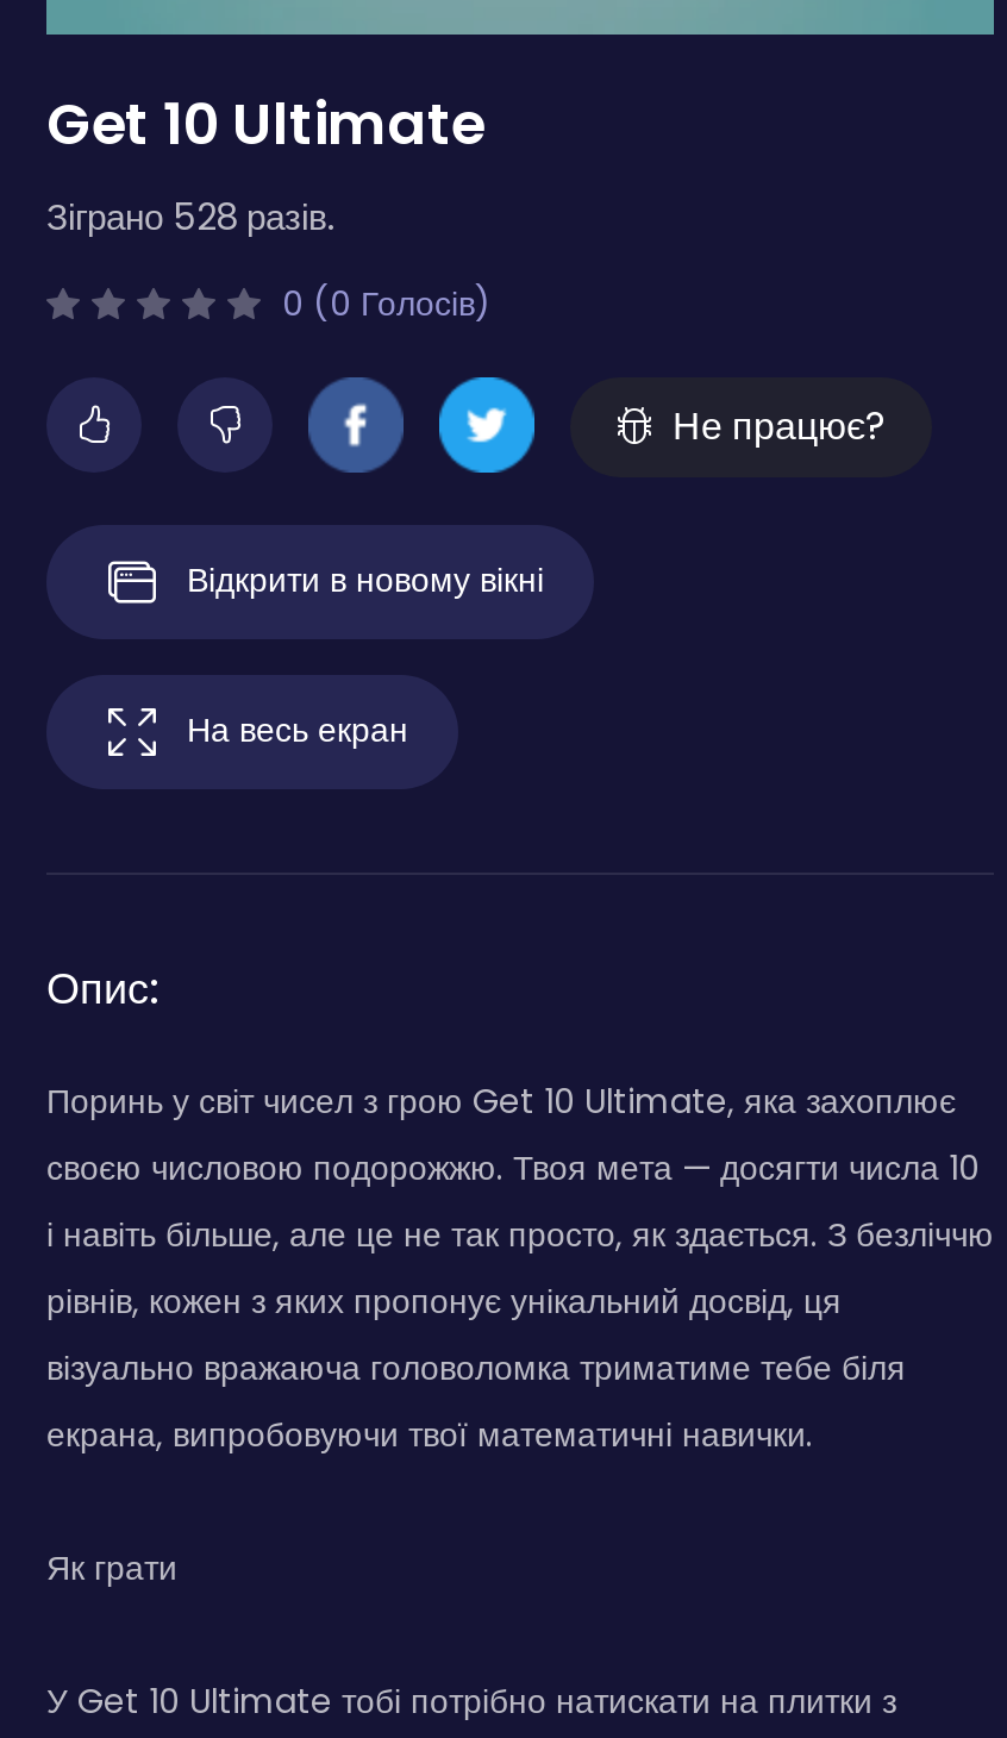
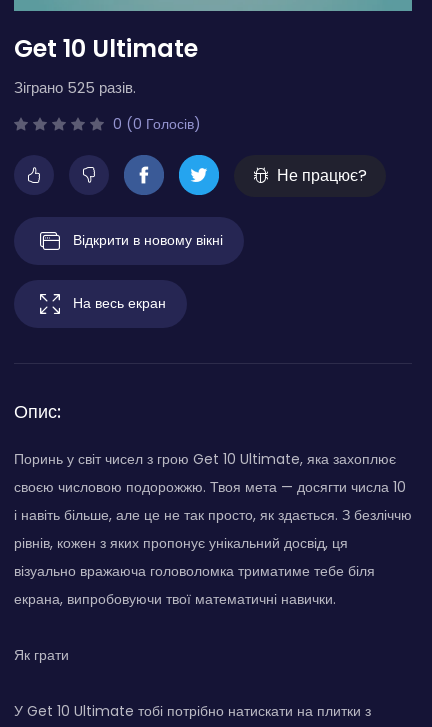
[46,192,334,242] Зіграно 528 разів. -> [14,77,136,98] Зіграно 525 разів.

